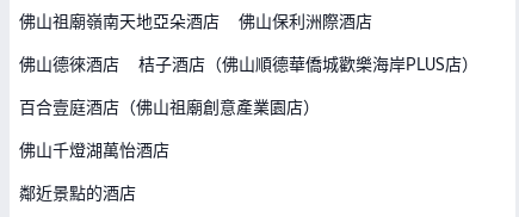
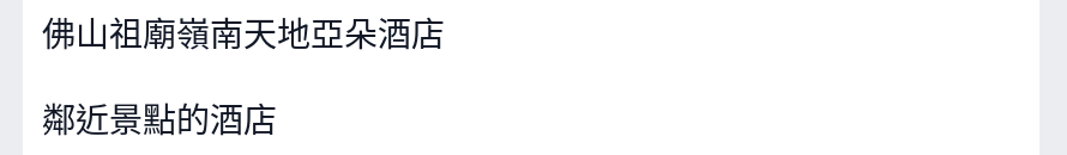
[19,12,478,160] 佛山保利洲際酒店 | 佛山德徠酒店 | 桔子酒店（佛山順德華僑城歡樂海岸PLUS店） | 百合壹庭酒店（佛山祖廟創意產業園店） | 佛山千燈湖萬怡酒店 -> none

